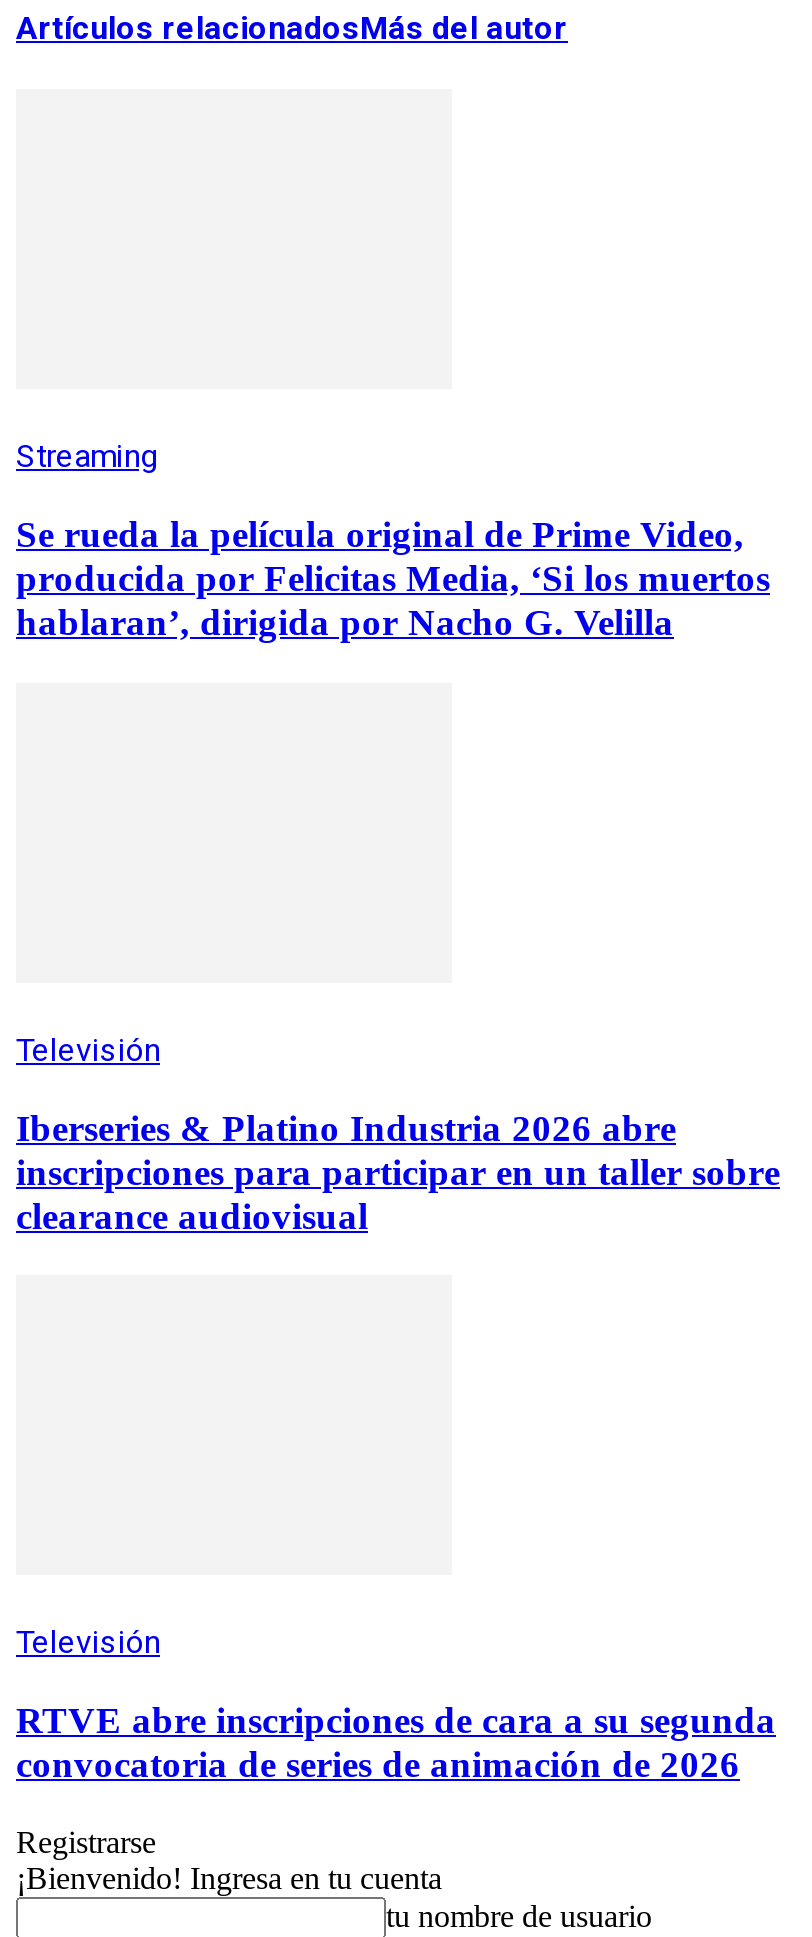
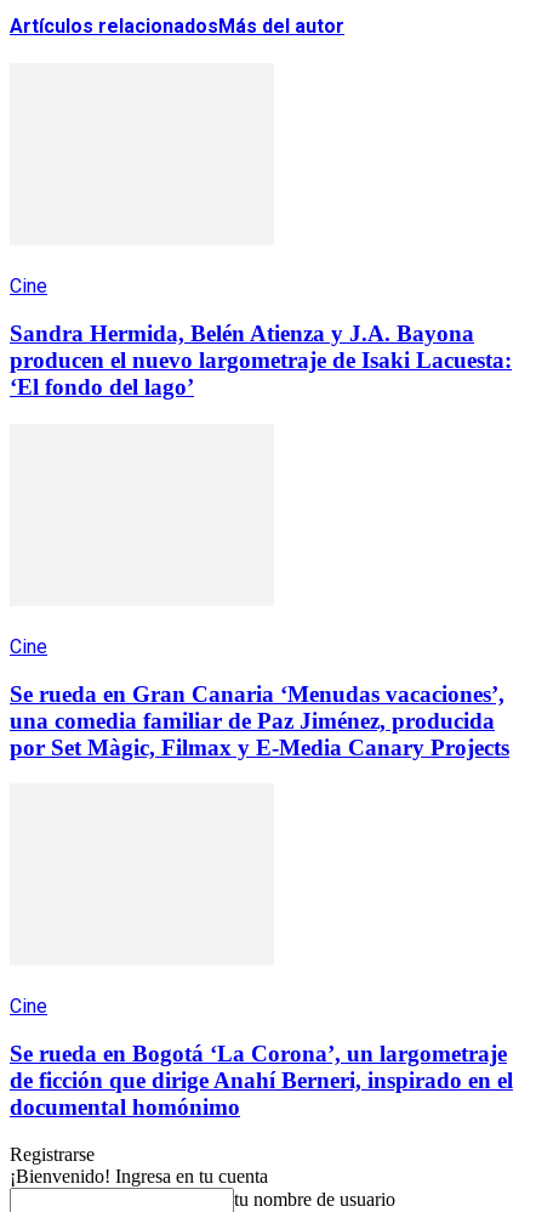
[16,438,158,476] Streaming -> [10,275,47,298] Cine
[16,513,770,643] Se rueda la película original de Prime Video, | producida por Felicitas Media, ‘Si los muertos | hablaran’, dirigida por Nacho G. Velilla -> [10,321,512,400] Sandra Hermida, Belén Atienza y J.A. Bayona | producen el nuevo largometraje de Isaki Lacuesta: | ‘El fondo del lago’
[16,1031,160,1069] Televisión -> [10,635,47,658] Cine
[16,1106,780,1236] Iberseries & Platino Industria 2026 abre | inscripciones para participar en un taller sobre | clearance audiovisual -> [10,681,509,760] Se rueda en Gran Canaria ‘Menudas vacaciones’, | una comedia familiar de Paz Jiménez, producida | por Set Màgic, Filmax y E-Media Canary Projects
[16,1623,160,1661] Televisión -> [10,995,47,1018] Cine
[16,1699,776,1785] RTVE abre inscripciones de cara a su segunda | convocatoria de series de animación de 2026 -> [10,1041,513,1120] Se rueda en Bogotá ‘La Corona’, un largometraje | de ficción que dirige Anahí Berneri, inspirado en el | documental homónimo

